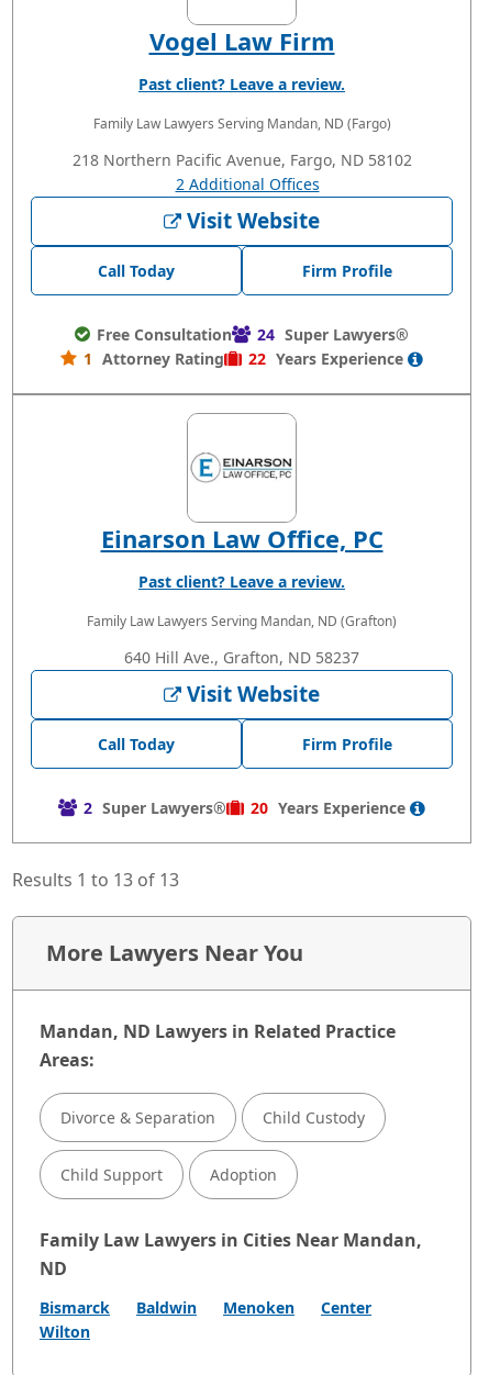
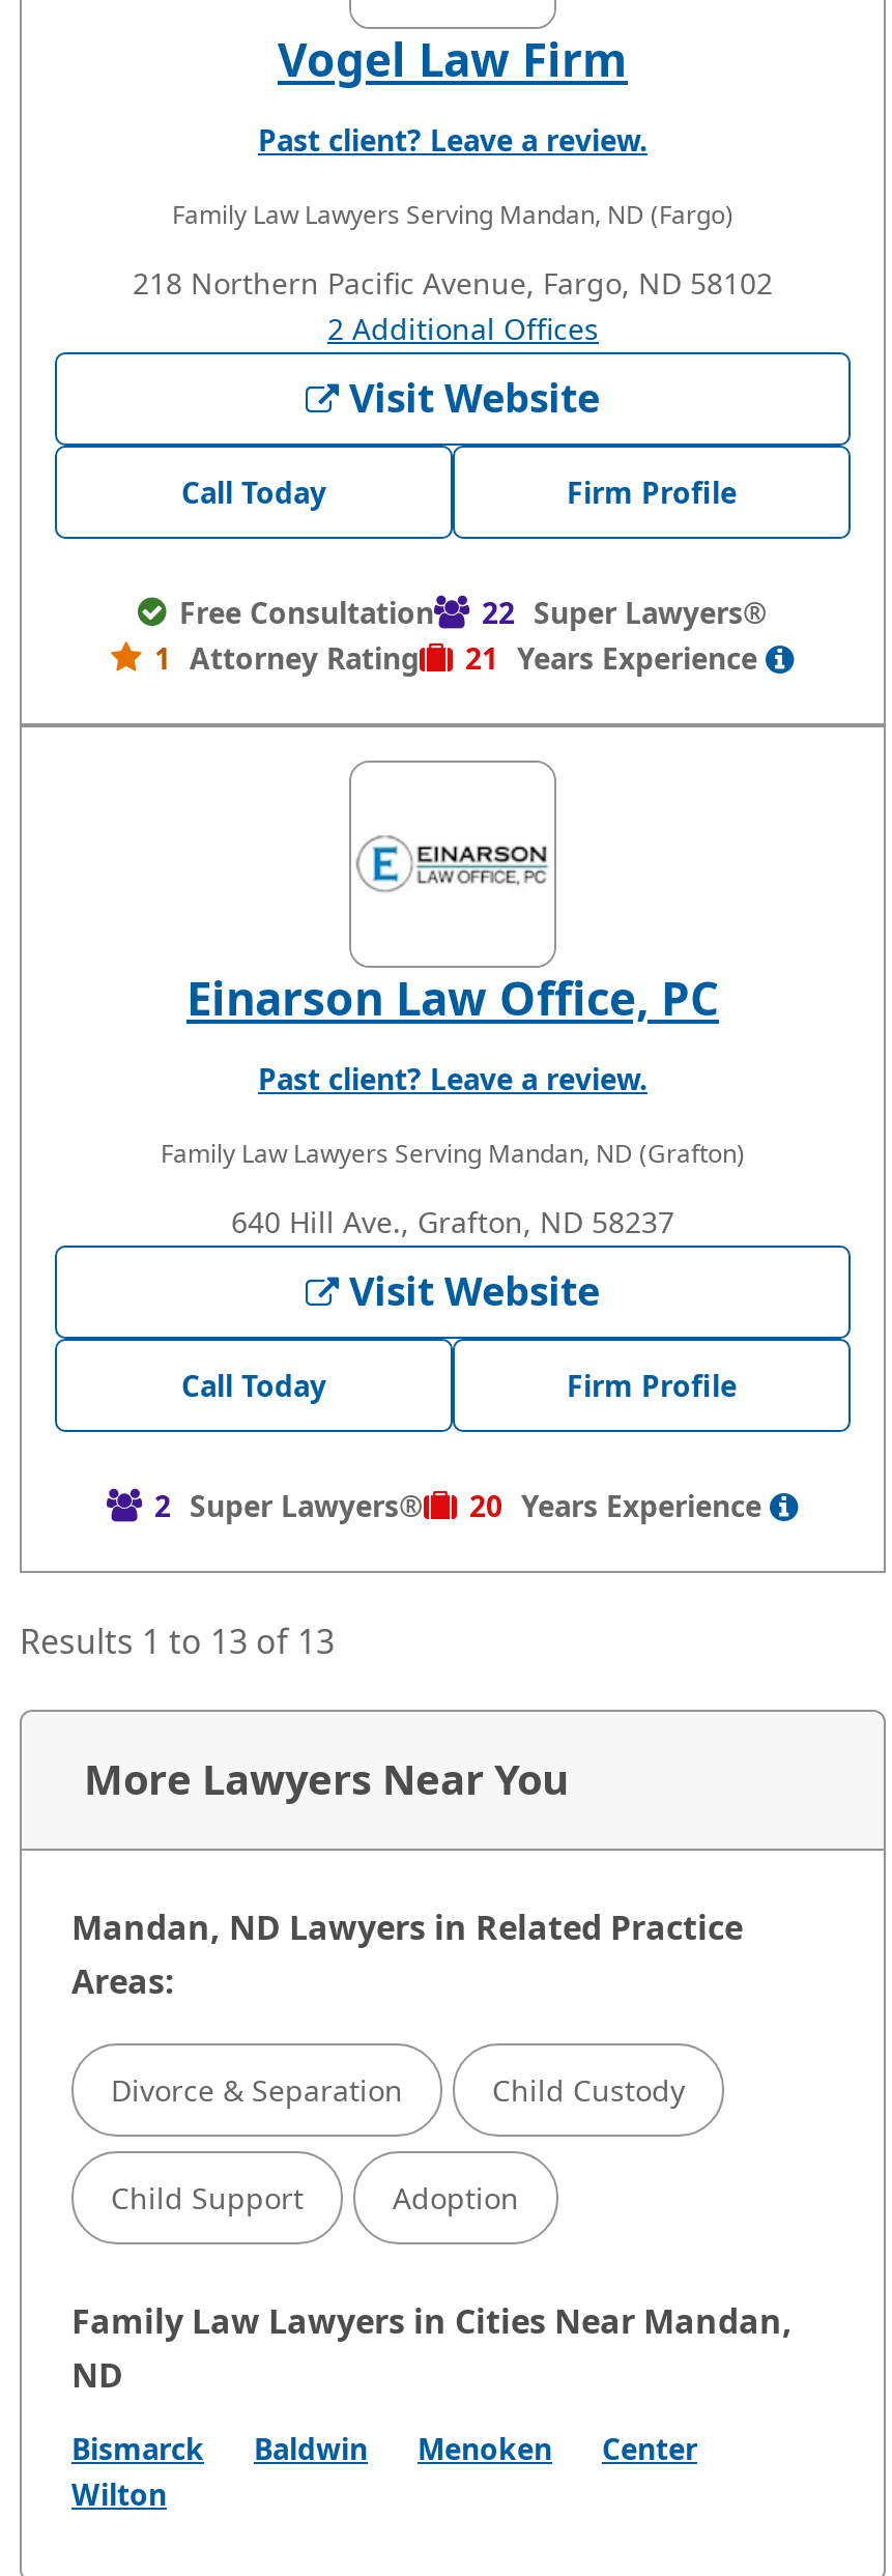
[257,324,409,345] 24 Super Lawyers® -> [482,593,768,632] 22 Super Lawyers®
[248,348,403,369] 22 Years Experience -> [465,638,757,678] 21 Years Experience

